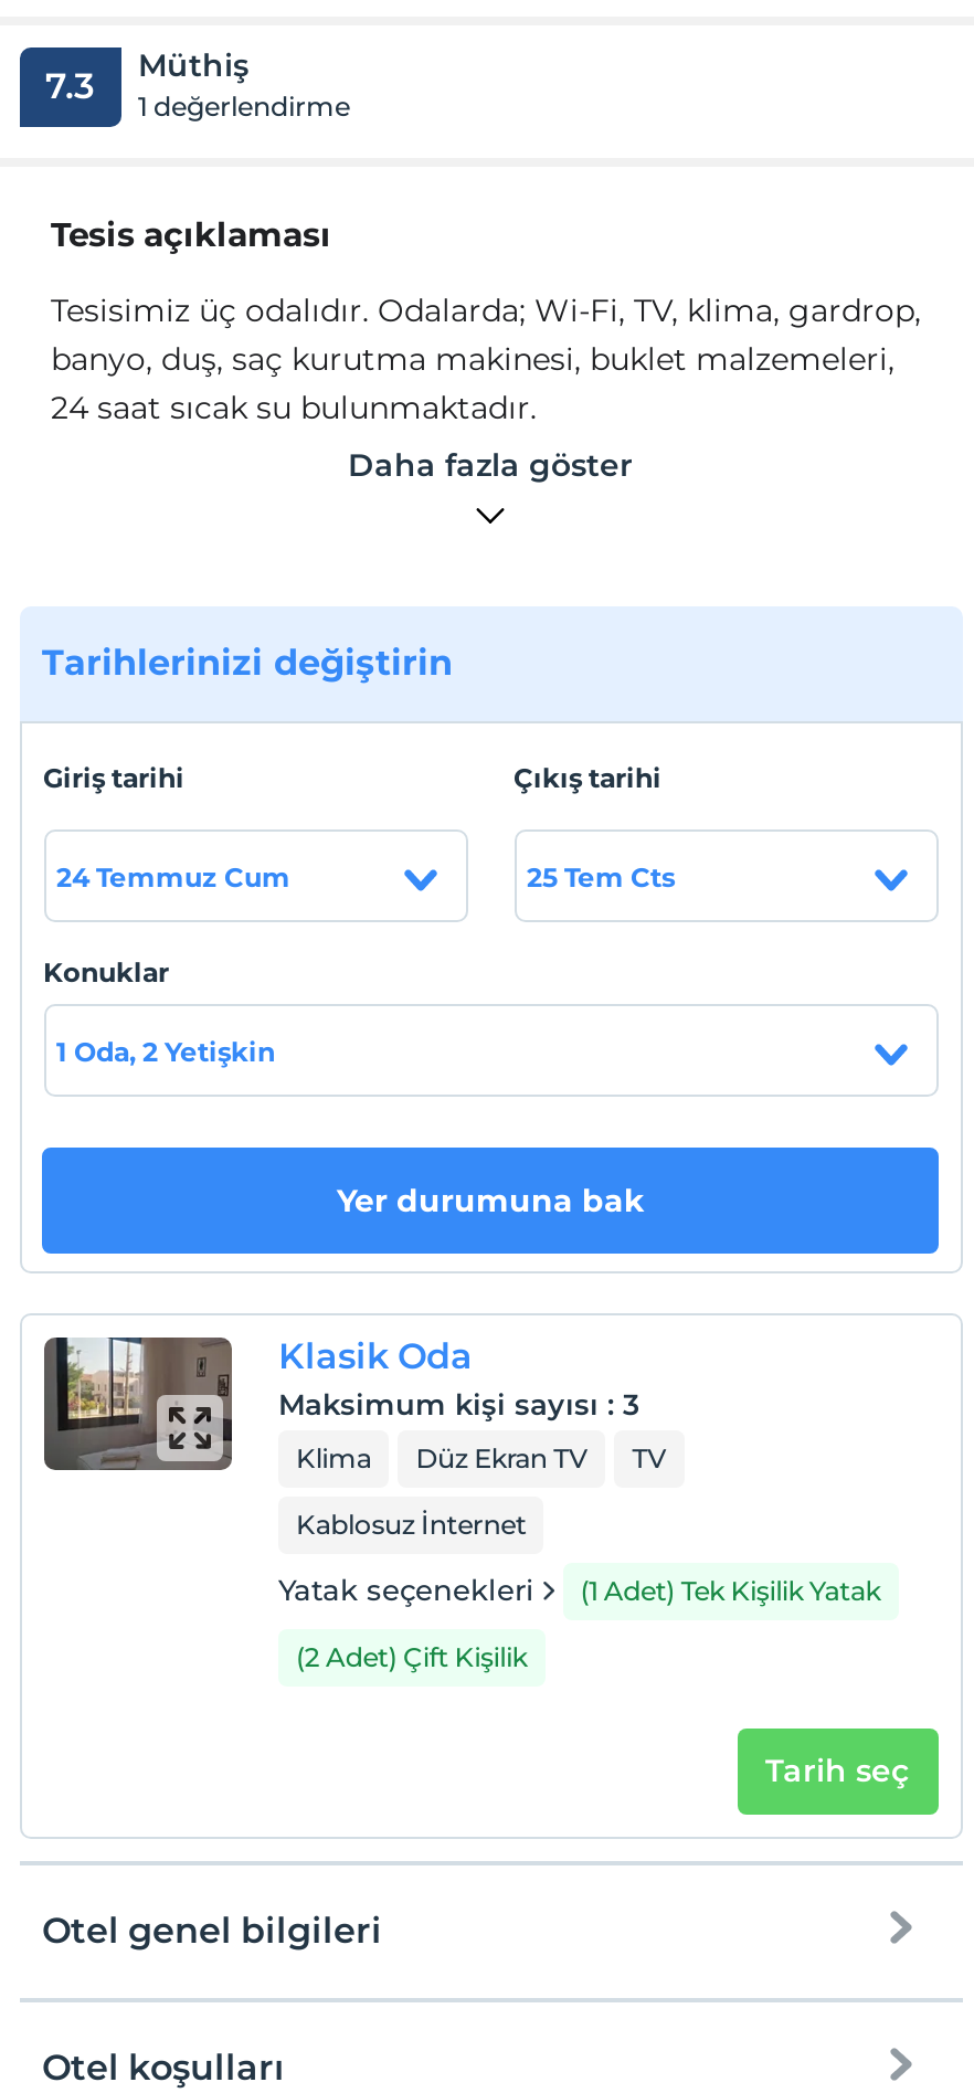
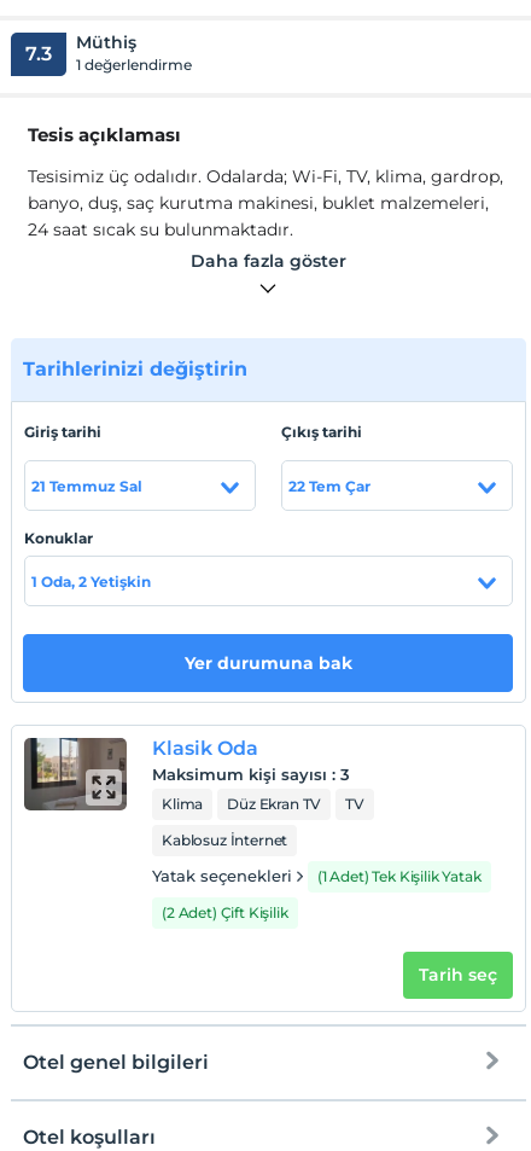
[56,859,290,892] 24 Temmuz Cum -> [31,476,142,495] 21 Temmuz Sal
[527,859,675,892] 25 Tem Cts -> [288,476,370,495] 22 Tem Çar

